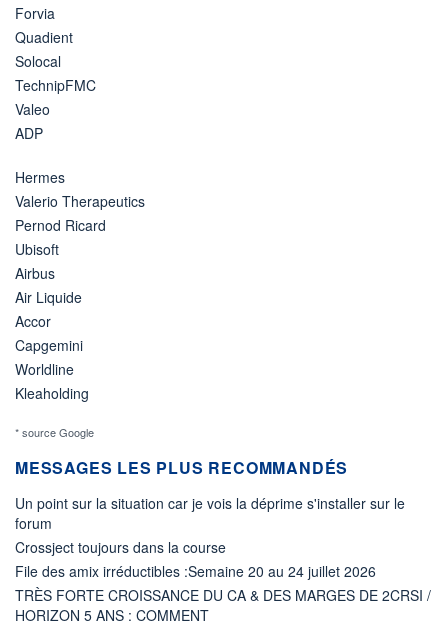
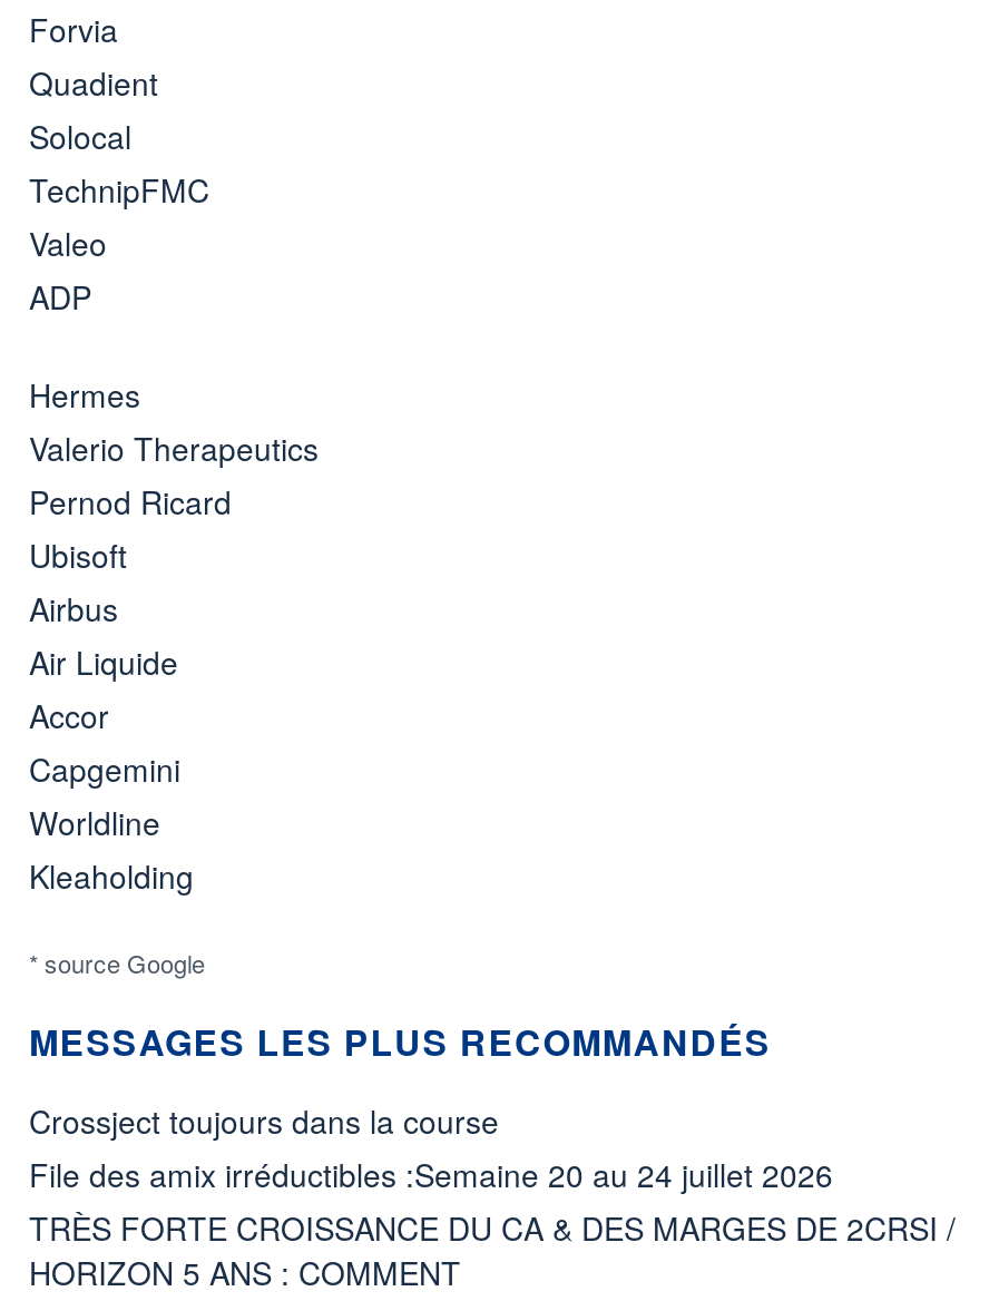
[15,493,405,533] Un point sur la situation car je vois la déprime s'installer sur le | forum -> none

